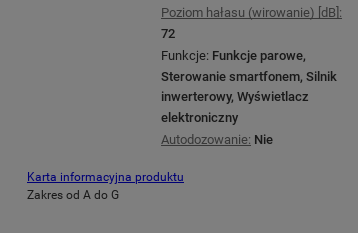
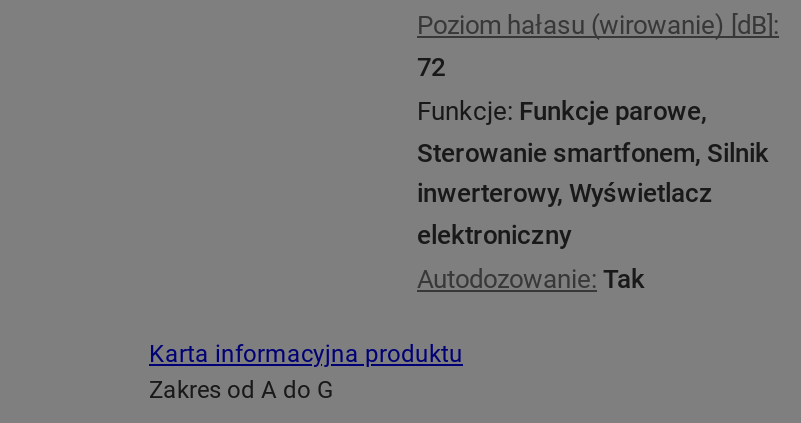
[161,130,273,148] Autodozowanie: Nie -> [417,261,645,297] Autodozowanie: Tak

